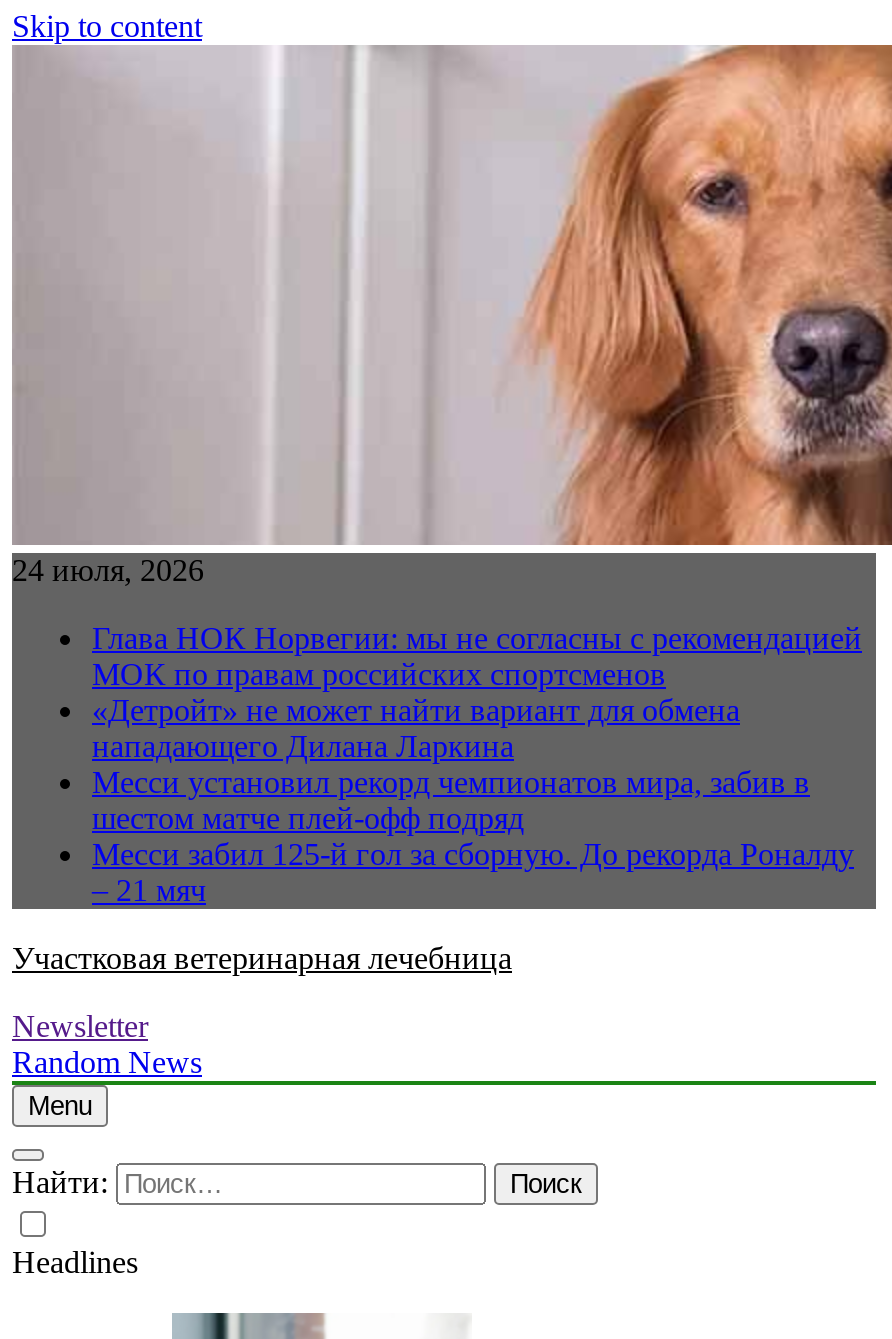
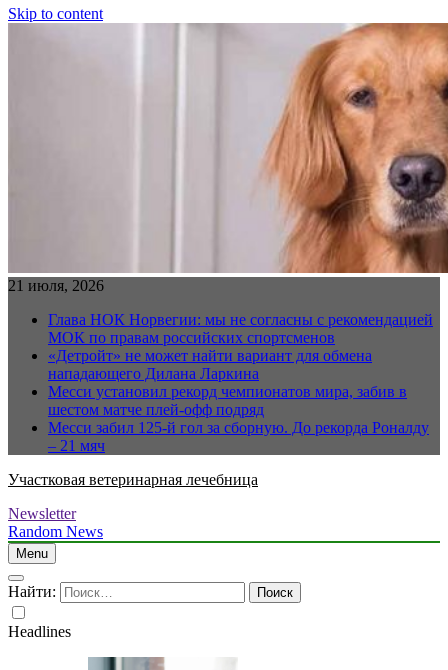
[12,553,204,587] 24 июля, 2026 -> [8,277,104,294] 21 июля, 2026

